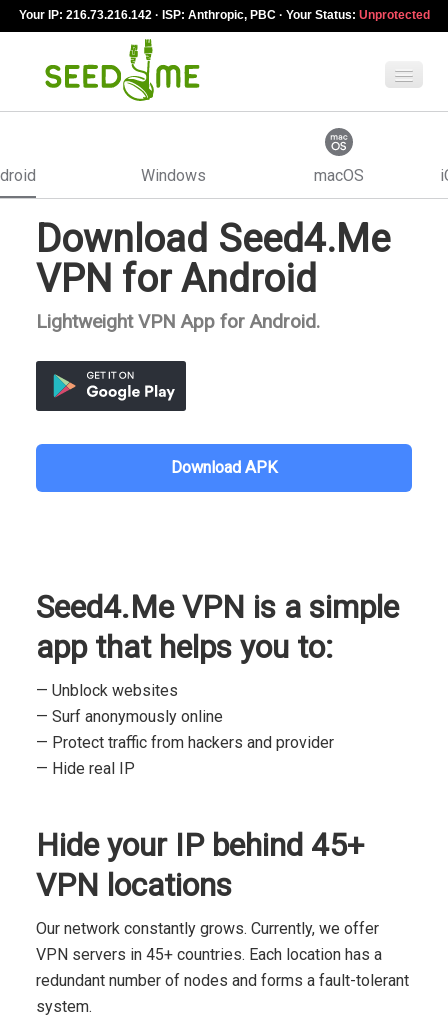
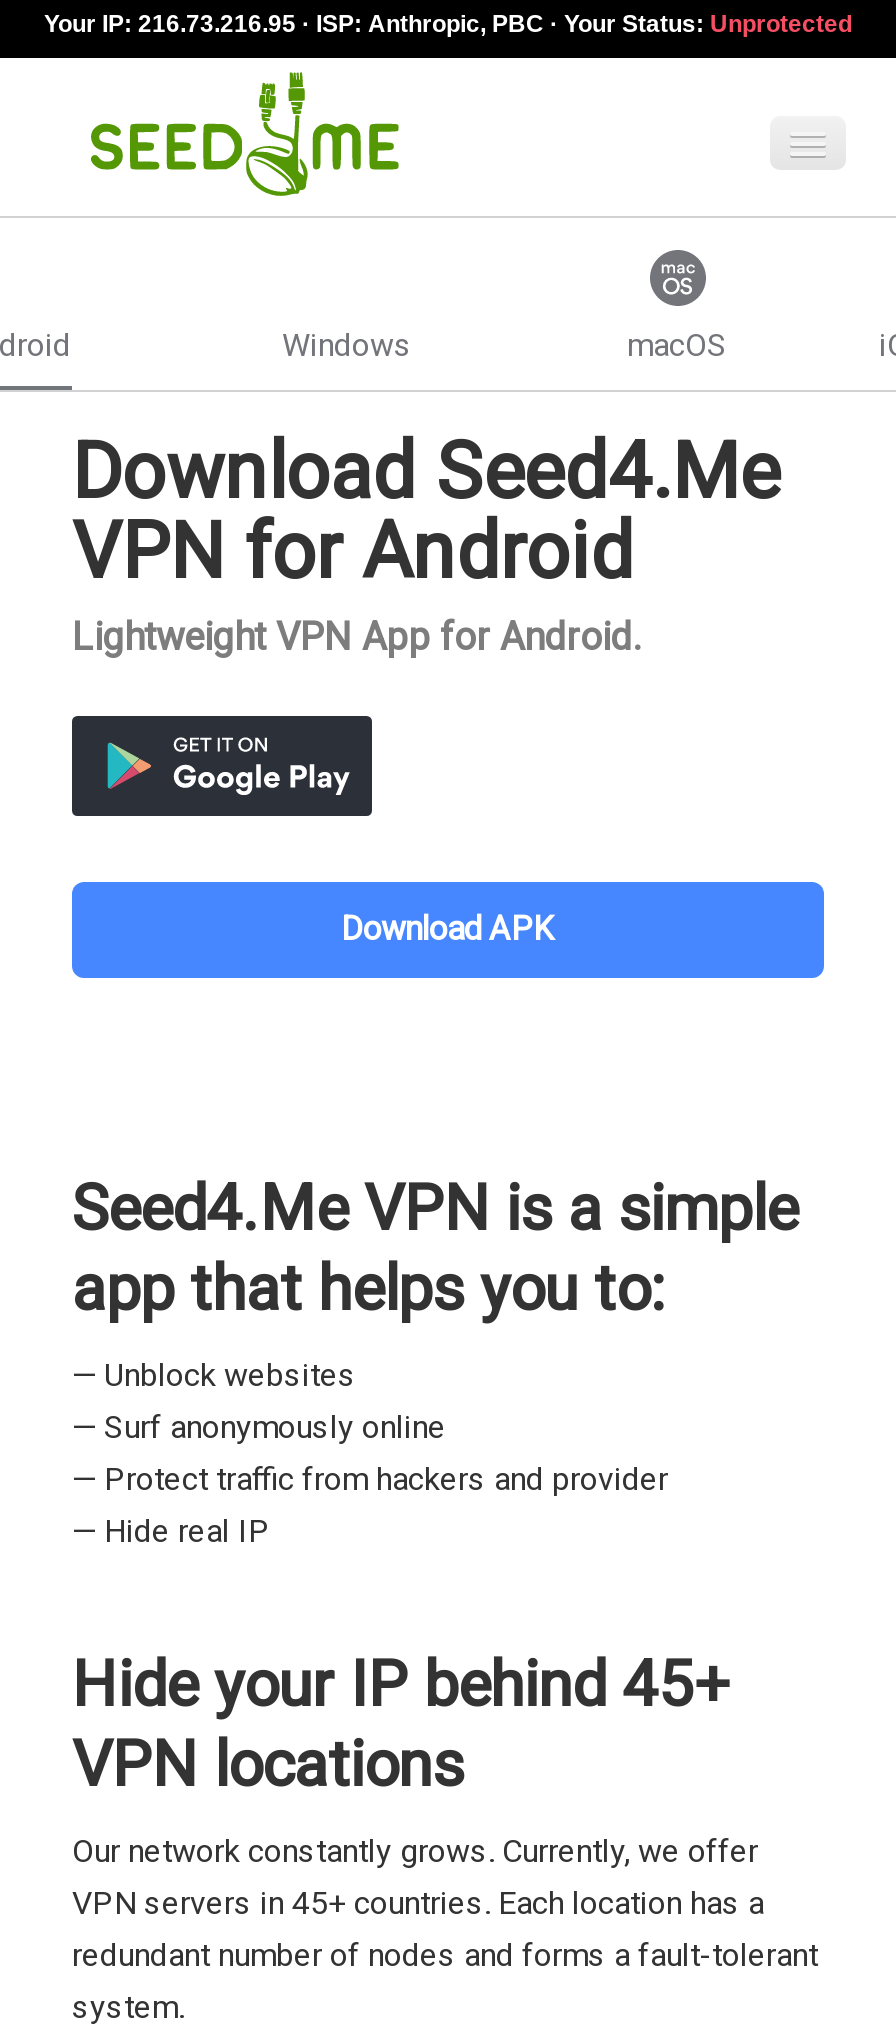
[18,8,429,22] Your IP: 216.73.216.142 · ISP: Anthropic, PBC · Your Status: Unprotected -> [44,10,852,38] Your IP: 216.73.216.95 · ISP: Anthropic, PBC · Your Status: Unprotected

